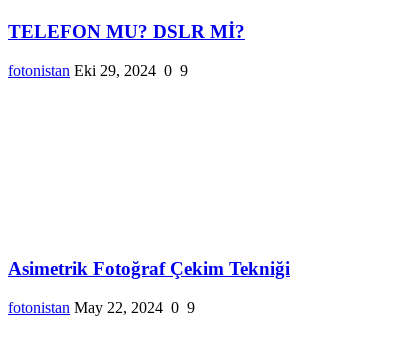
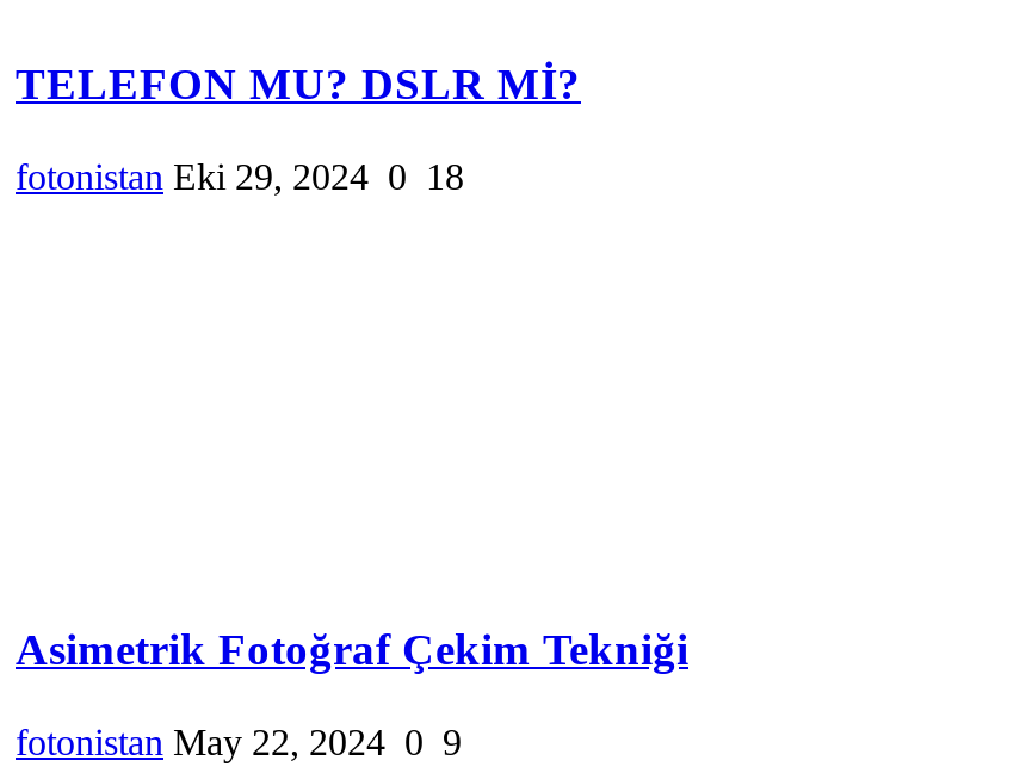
[8,62,188,79] fotonistan Eki 29, 2024 0 9 -> [16,155,464,196] fotonistan Eki 29, 2024 0 18

